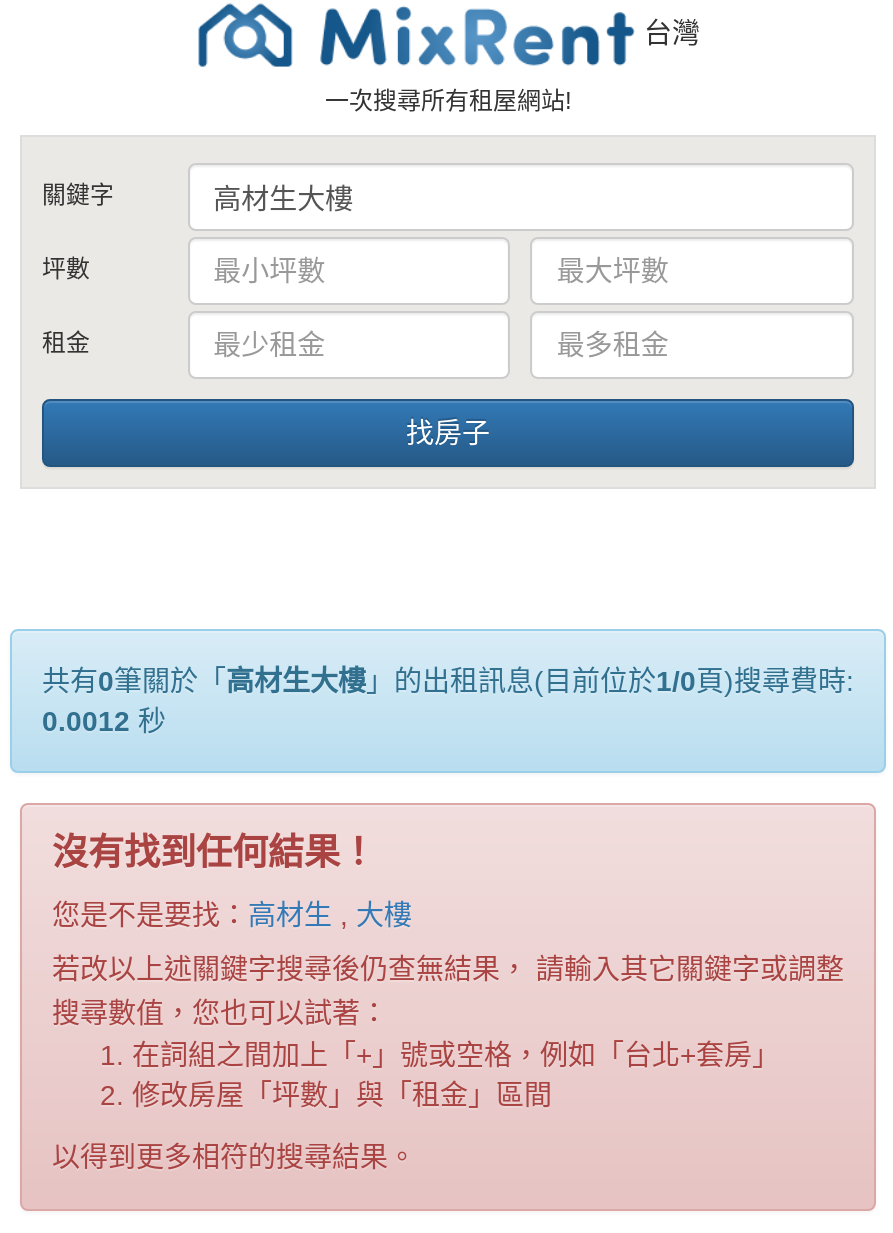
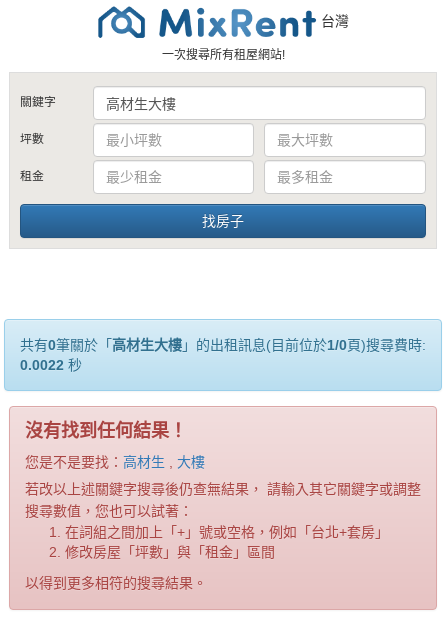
[42,706,166,738] 0.0012秒 -> [20,357,82,373] 0.0022秒

